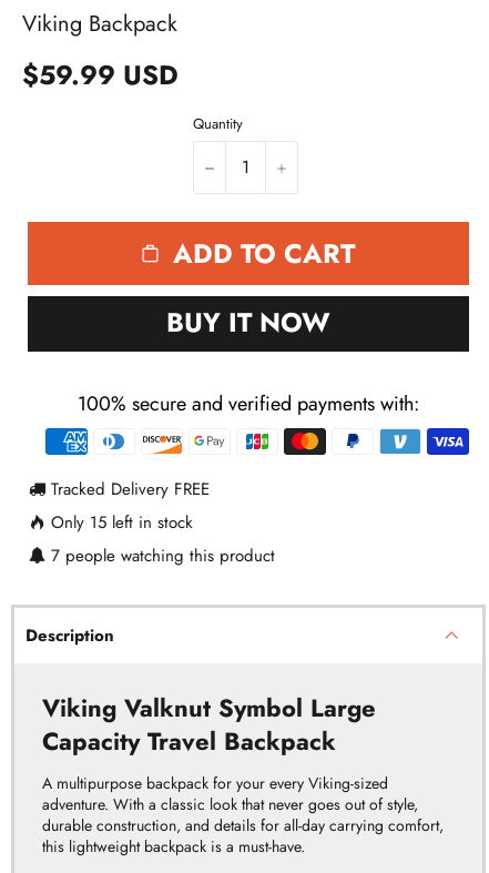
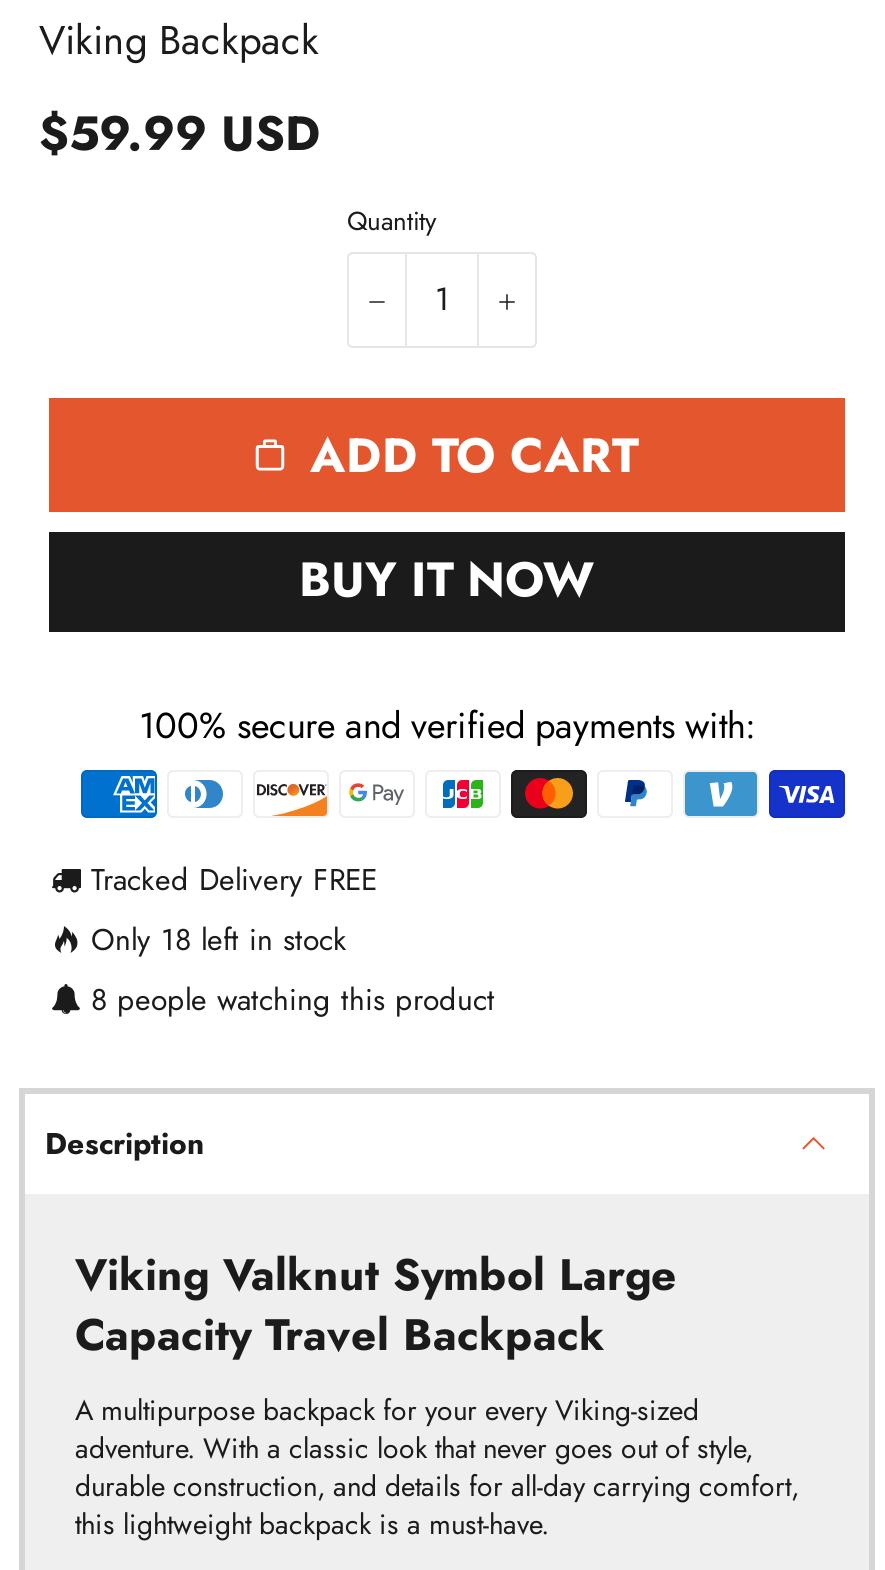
[45,510,193,534] Only 15 left in stock -> [81,917,347,961] Only 18 left in stock
[51,543,275,568] 7 people watching this product -> [91,977,495,1021] 8 people watching this product

